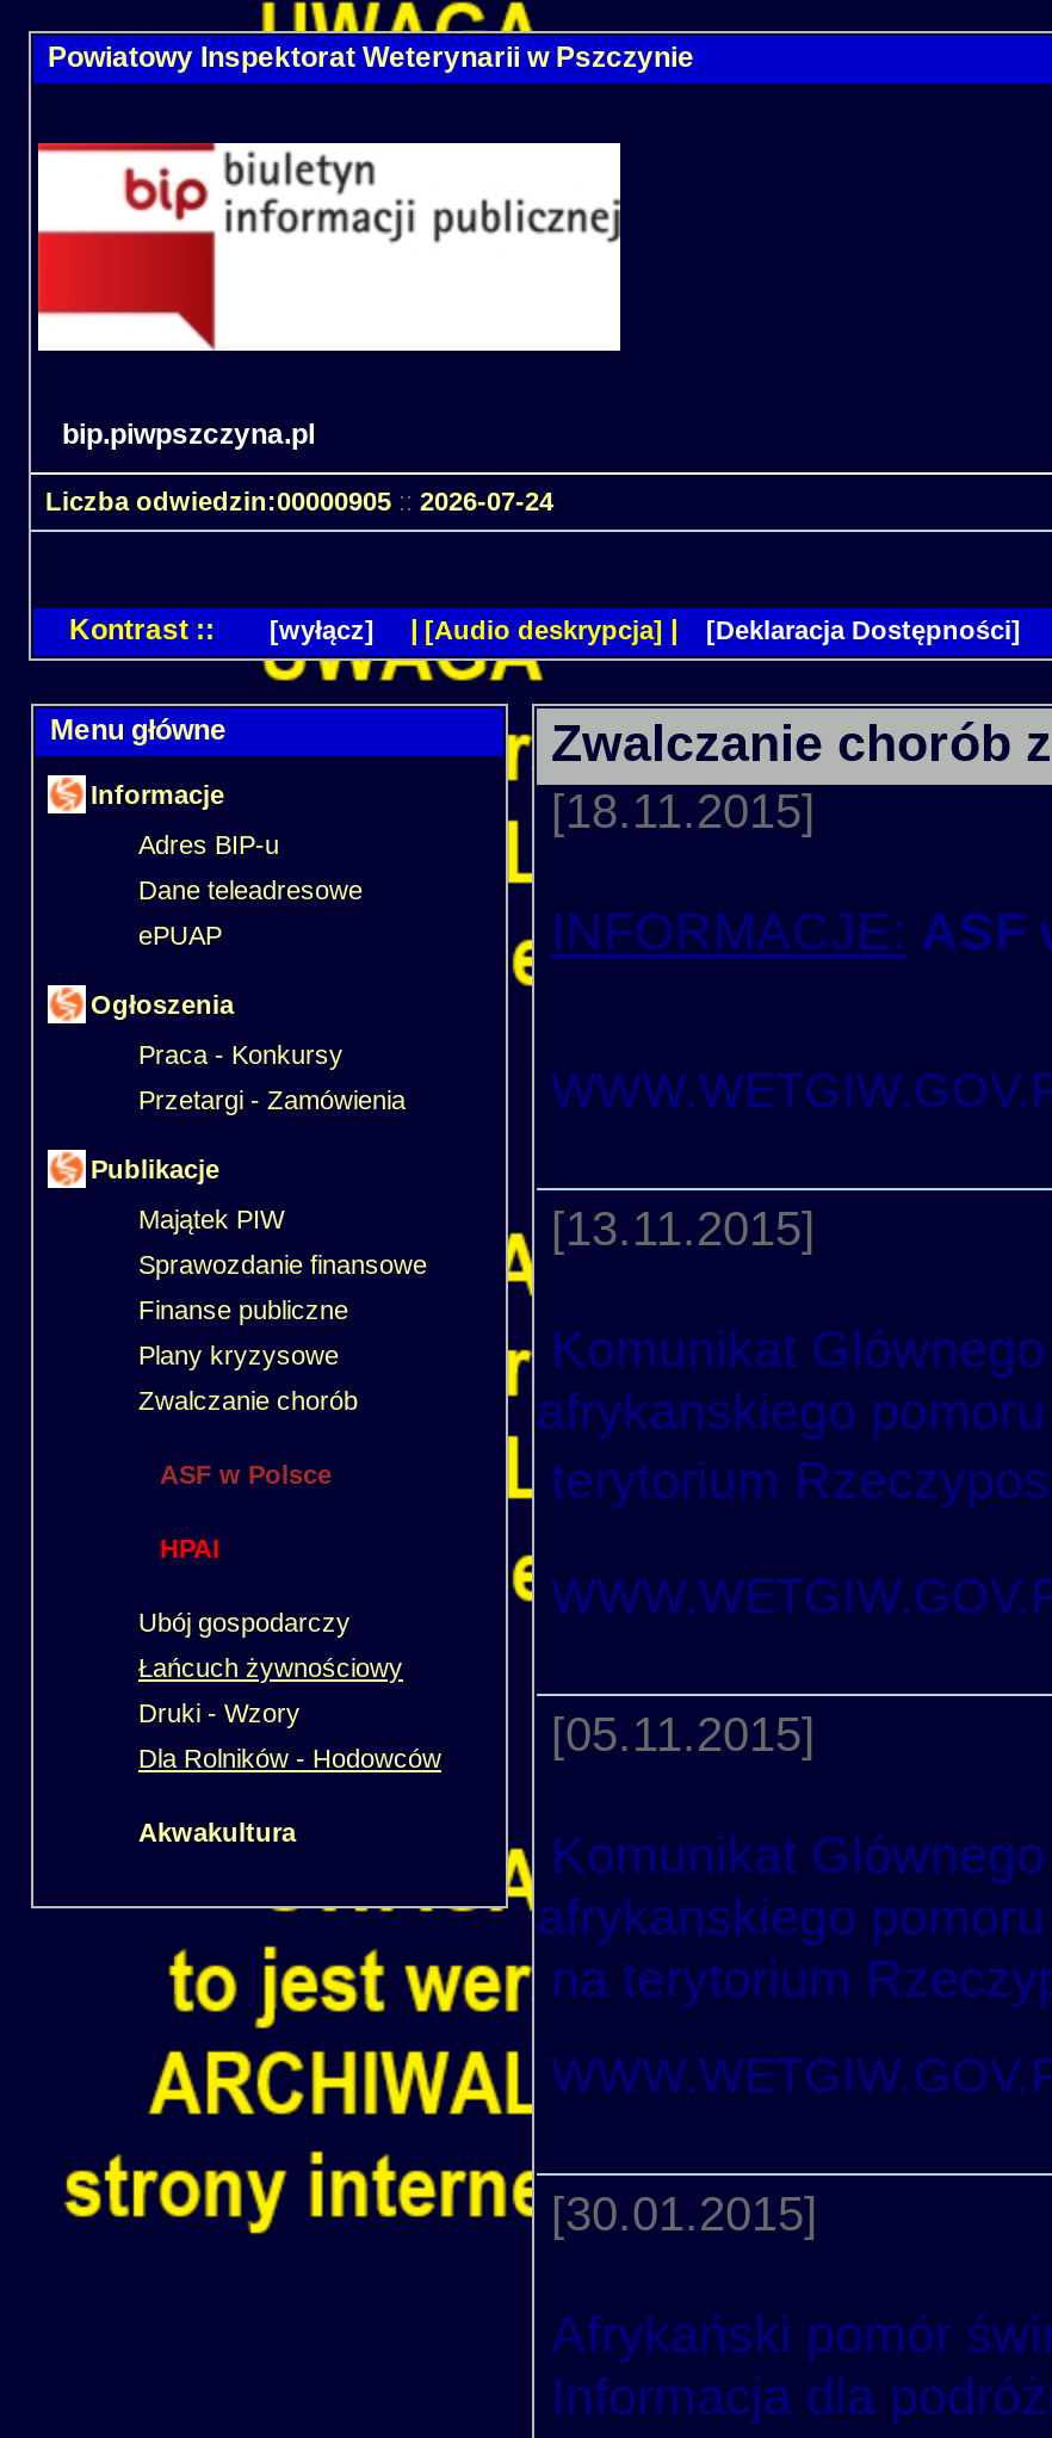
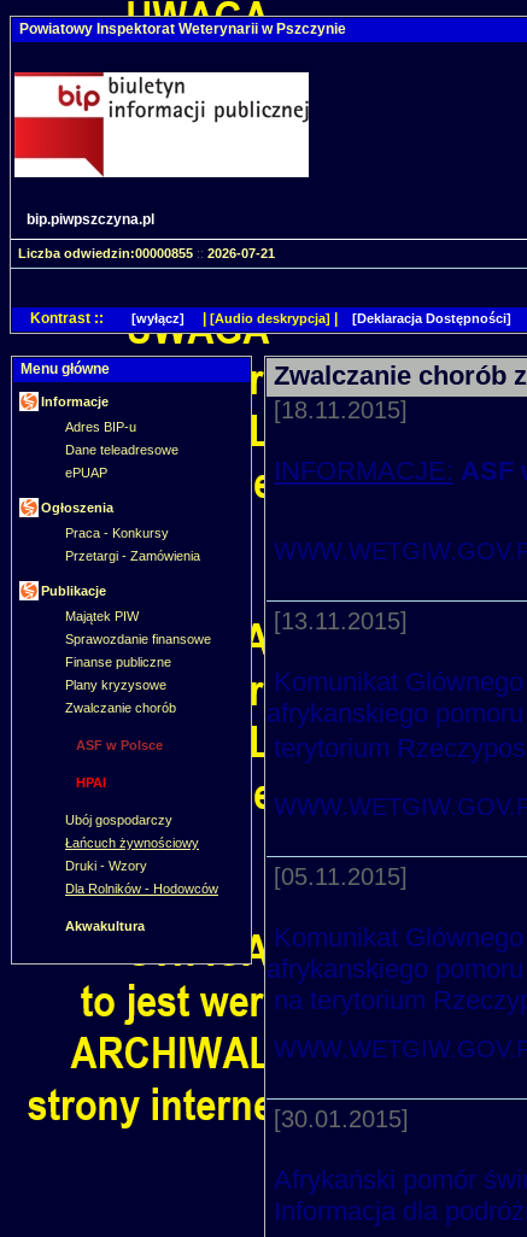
[45,487,553,515] Liczba odwiedzin:00000905:: 2026-07-24 -> [18,246,275,260] Liczba odwiedzin:00000855:: 2026-07-21

